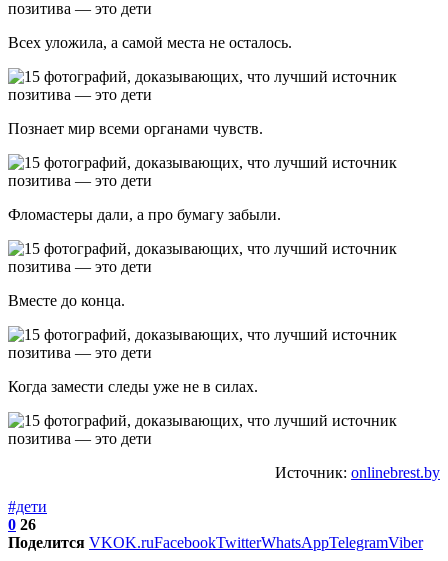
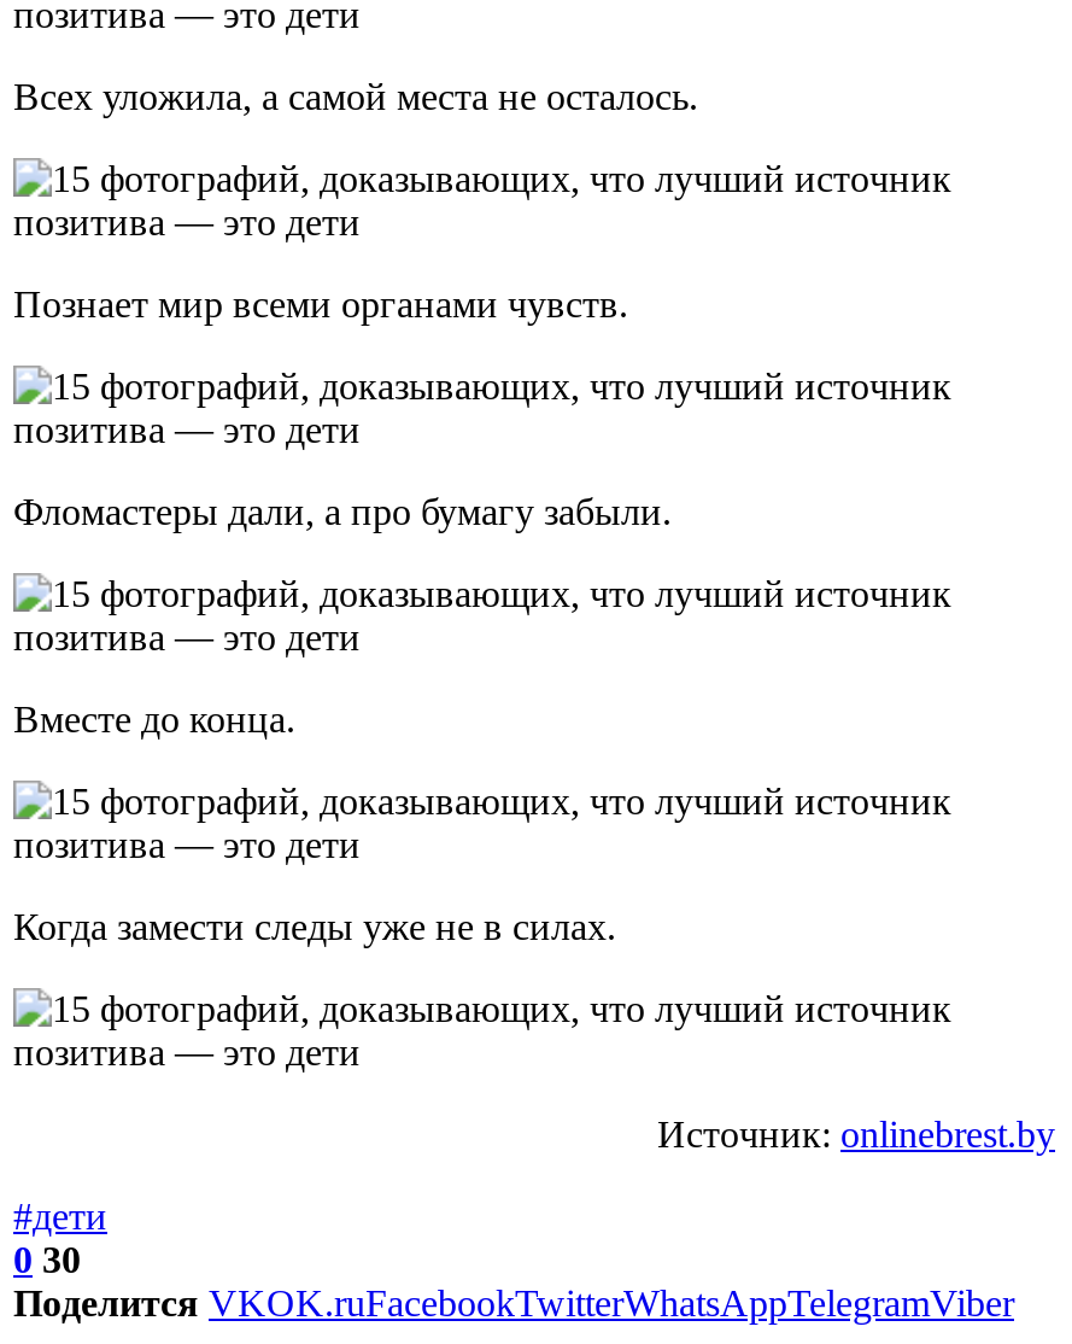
[8,516,36,533] 0 26 -> [13,1239,81,1280] 0 30

